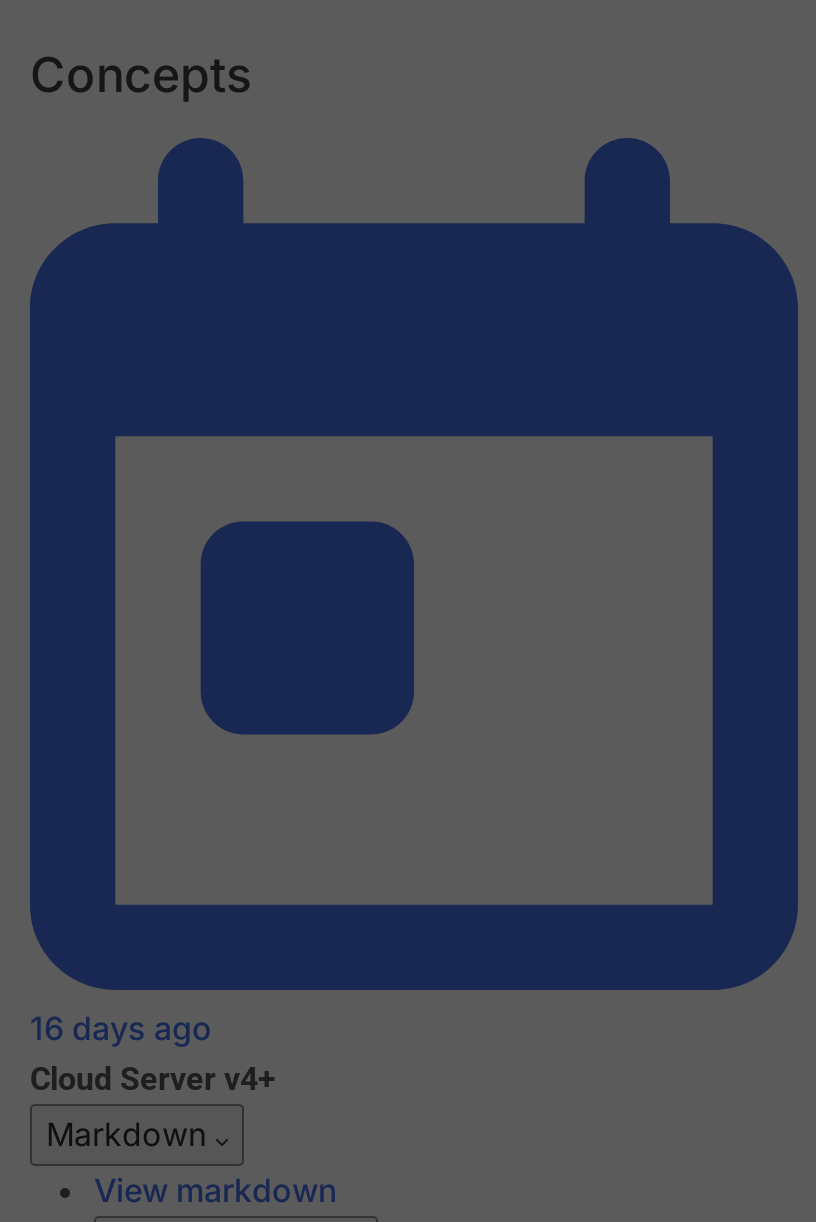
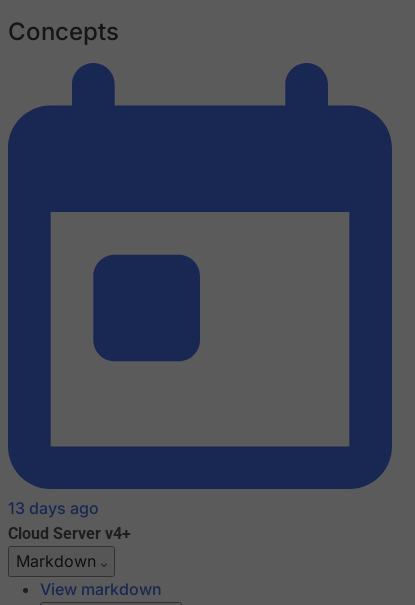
[30,1009,212,1049] 16 days ago -> [8,498,99,518] 13 days ago

